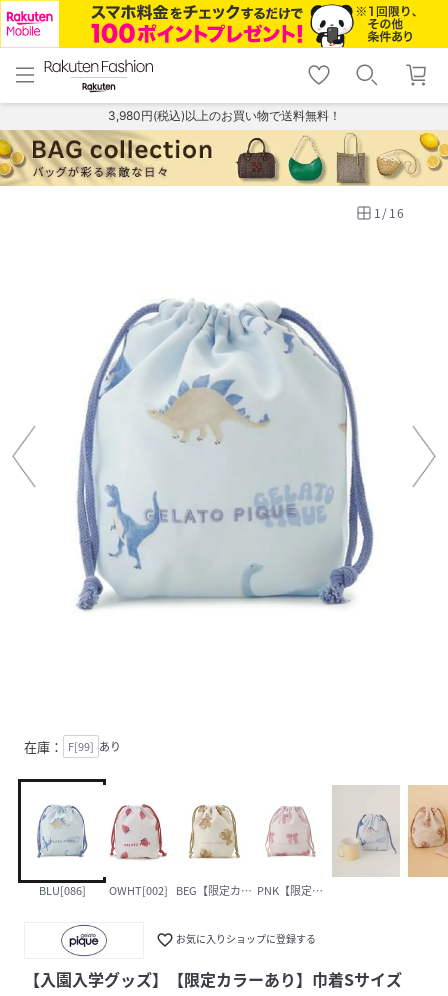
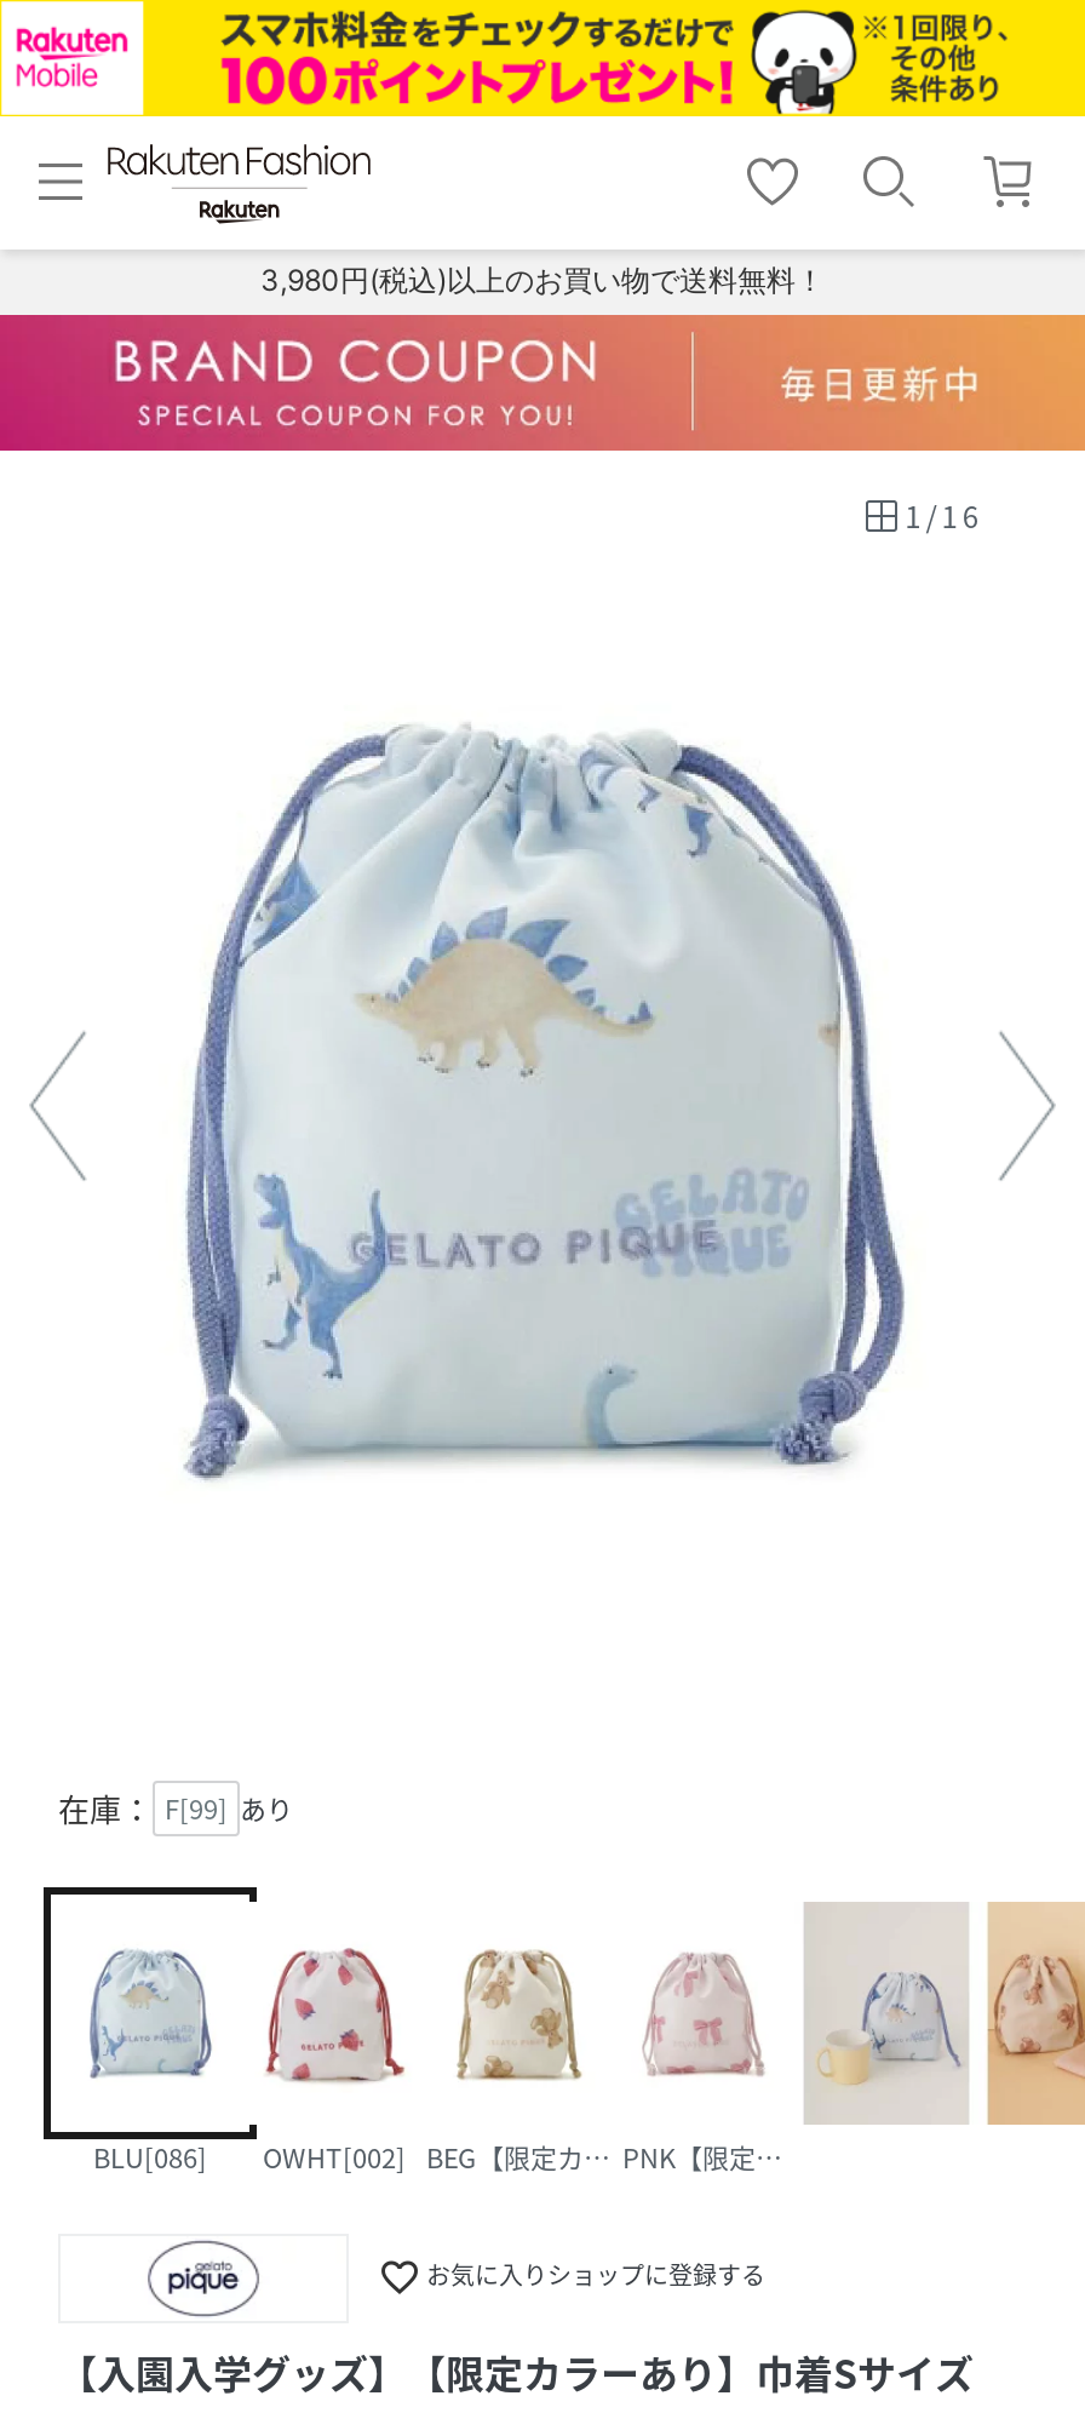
[3,130,445,186] [image] -> [7,313,1078,453] [image]

